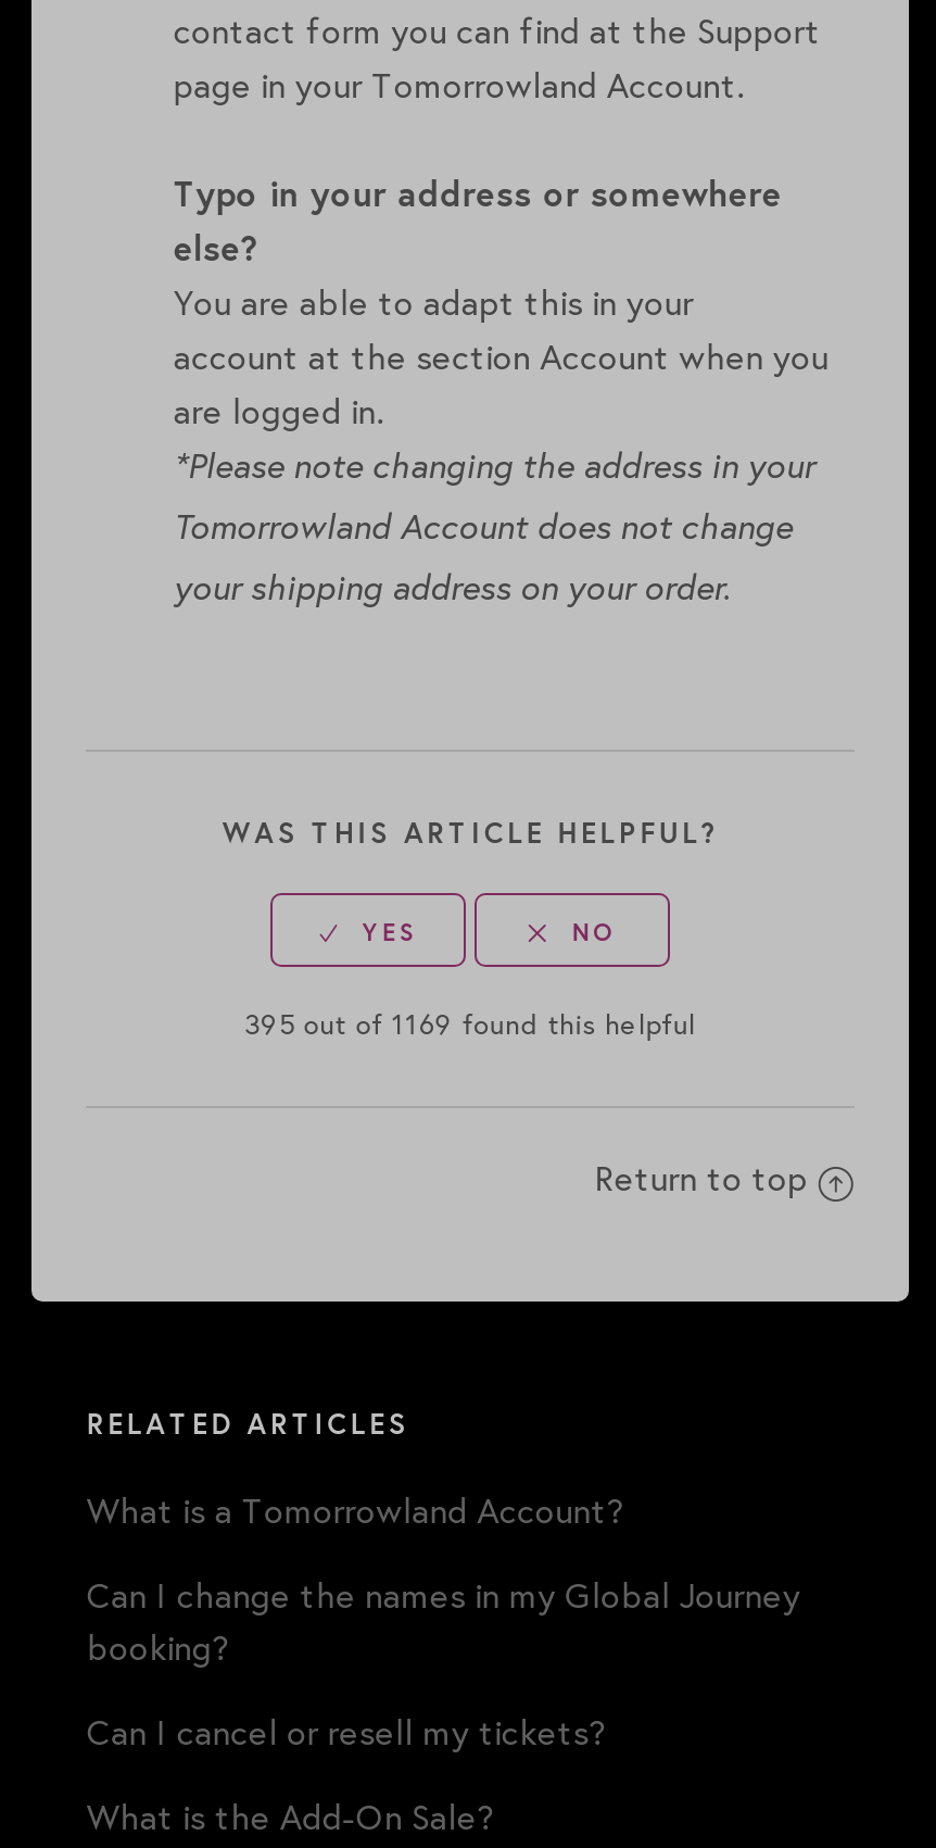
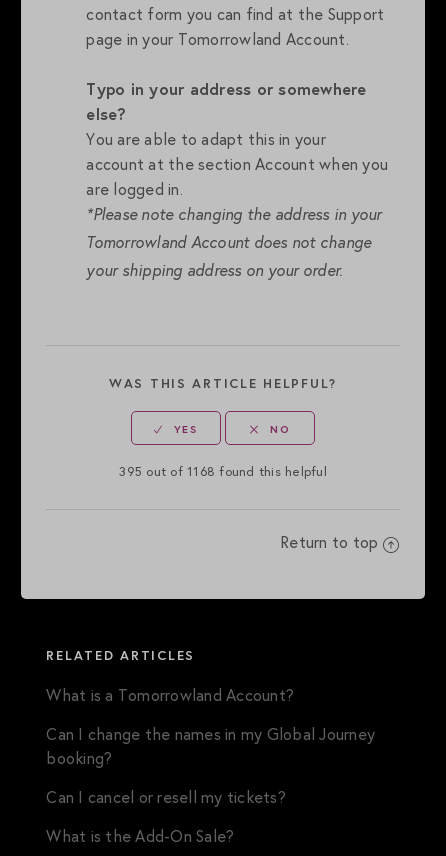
[245,1007,696,1044] 395 out of 1169 found this helpful -> [119,463,327,480] 395 out of 1168 found this helpful

